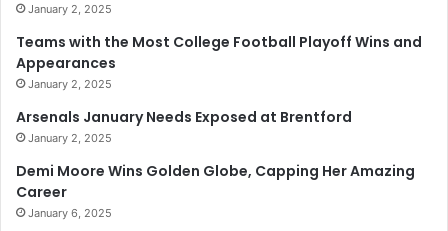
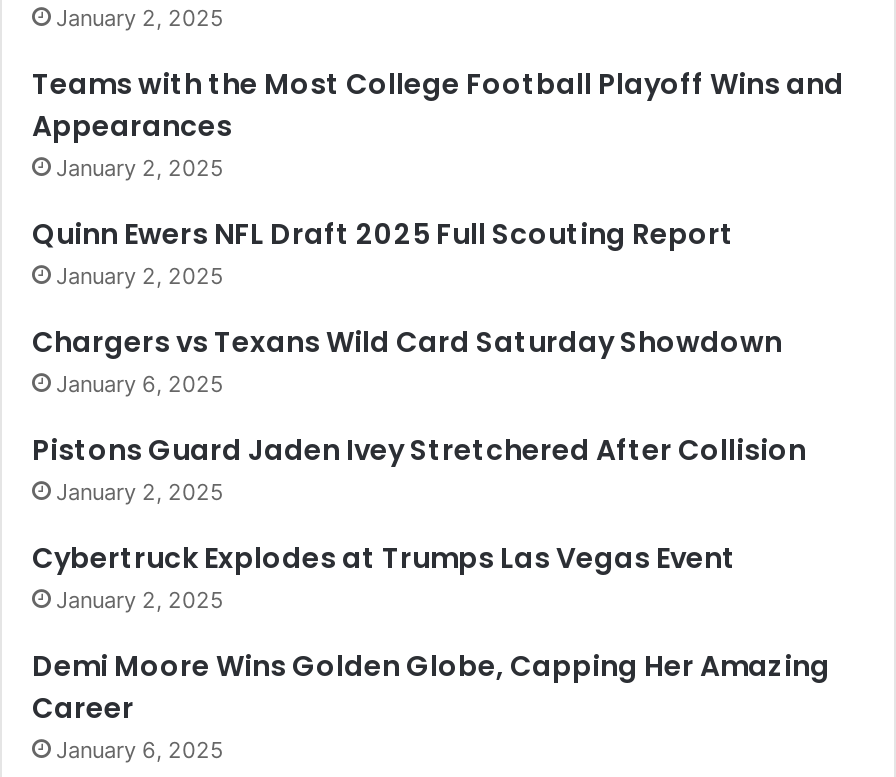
[16,107,352,127] Arsenals January Needs Exposed at Brentford -> [32,214,806,578] Quinn Ewers NFL Draft 2025 Full Scouting Report | January 2, 2025 | Chargers vs Texans Wild Card Saturday Showdown | January 6, 2025 | Pistons Guard Jaden Ivey Stretchered After Collision | January 2, 2025 | Cybertruck Explodes at Trumps Las Vegas Event

